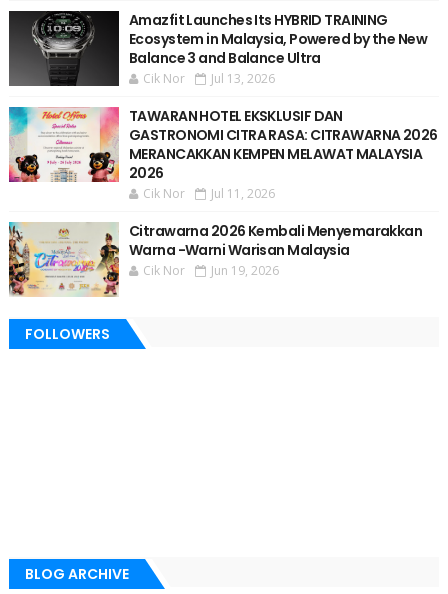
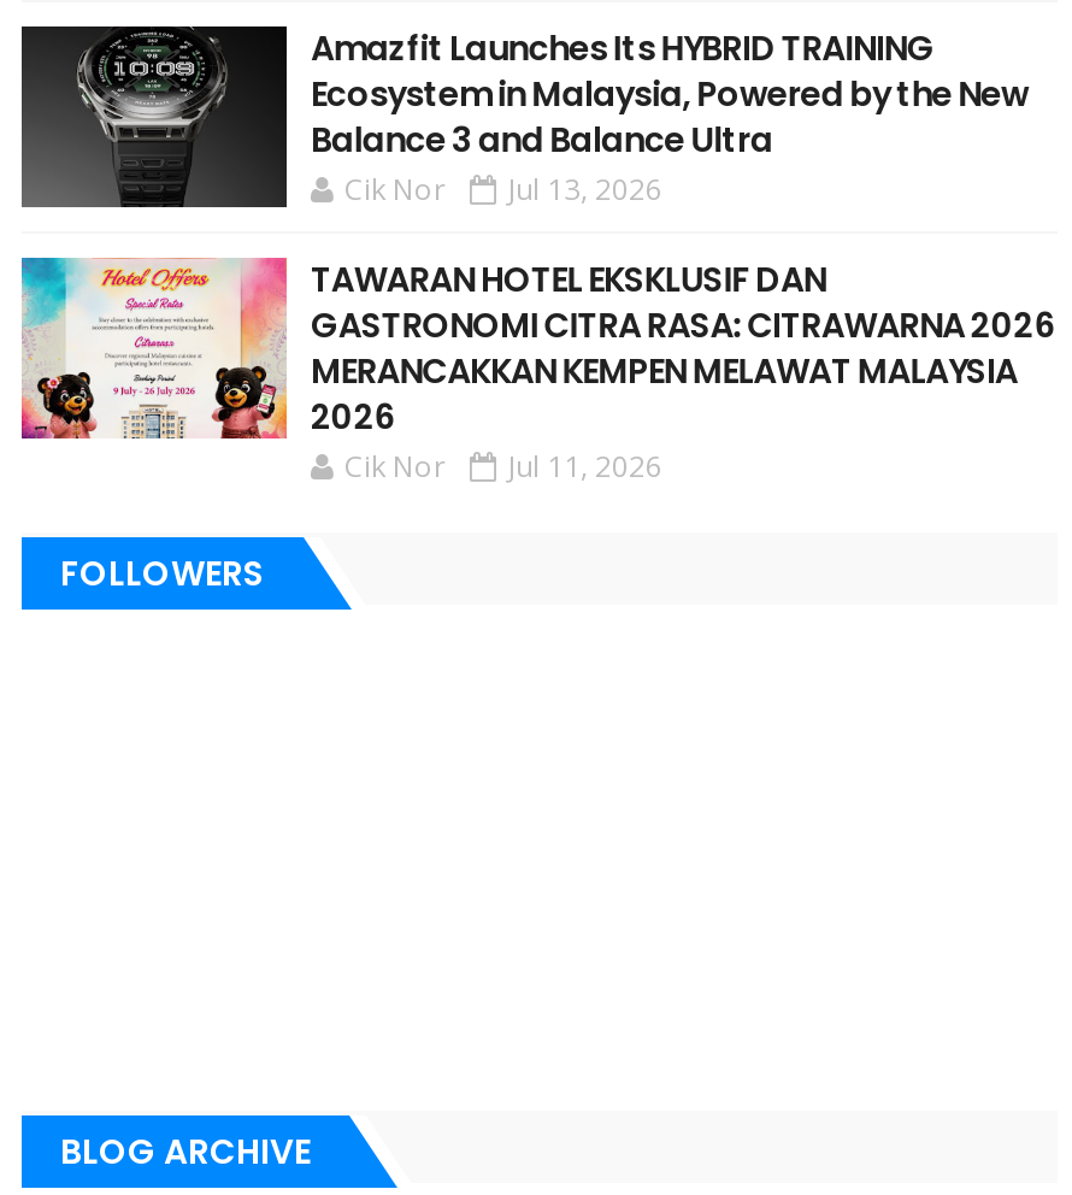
[8,220,422,298] [image] | Citrawarna 2026 Kembali Menyemarakkan | Warna -Warni Warisan Malaysia | Cik Nor | Jun 19, 2026 -> none

